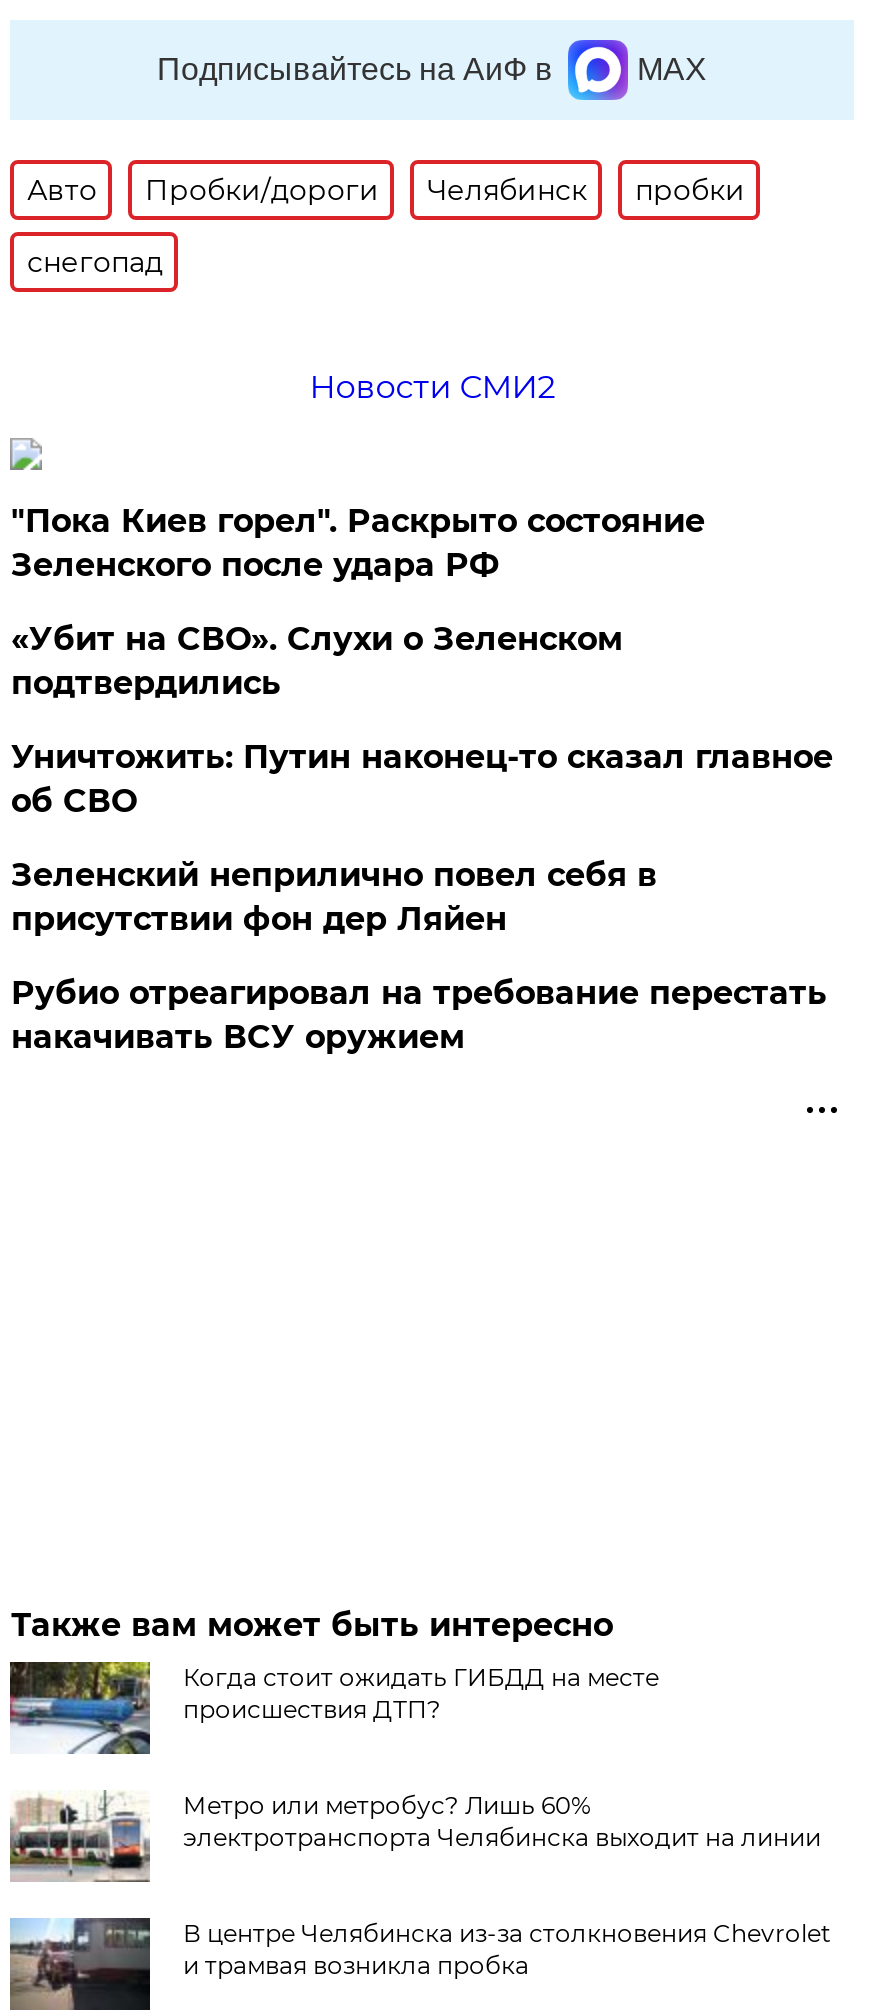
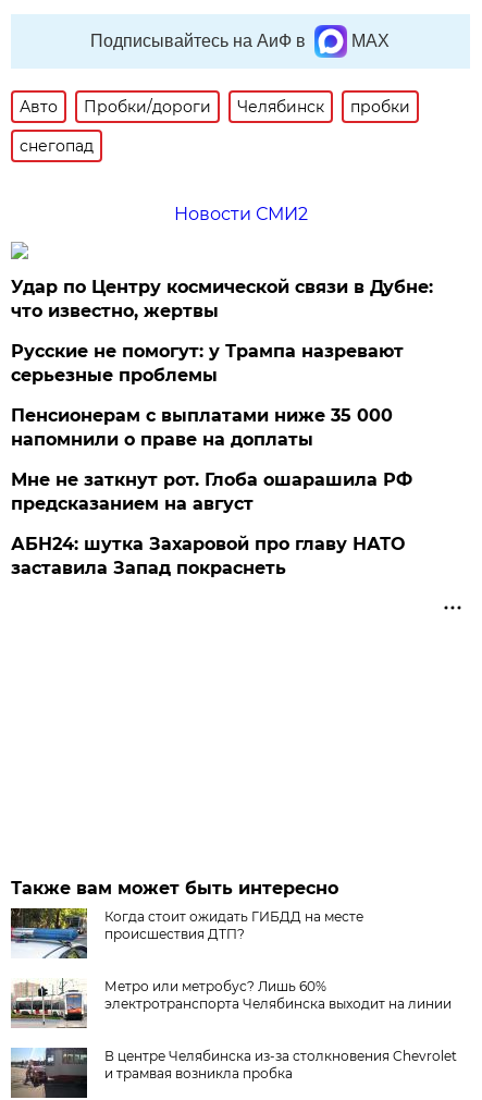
[11,502,705,584] "Пока Киев горел". Раскрыто состояние | Зеленского после удара РФ -> [11,277,433,321] Удар по Центру космической связи в Дубне: | что известно, жертвы
[11,620,623,702] «Убит на СВО». Слухи о Зеленском | подтвердились -> [11,341,404,385] Русские не помогут: у Трампа назревают | серьезные проблемы
[11,738,833,820] Уничтожить: Путин наконец-то сказал главное | об СВО -> [11,405,393,450] Пенсионерам с выплатами ниже 35 000 | напомнили о праве на доплаты
[11,856,657,938] Зеленский неприлично повел cебя в | присутствии фон дер Ляйен -> [11,469,413,514] Мне не заткнут рот. Глоба ошарашила РФ | предсказанием на август
[11,974,827,1056] Рубио отреагировал на требование перестать | накачивать ВСУ оружием -> [11,534,405,578] АБН24: шутка Захаровой про главу НАТО | заставила Запад покраснеть

